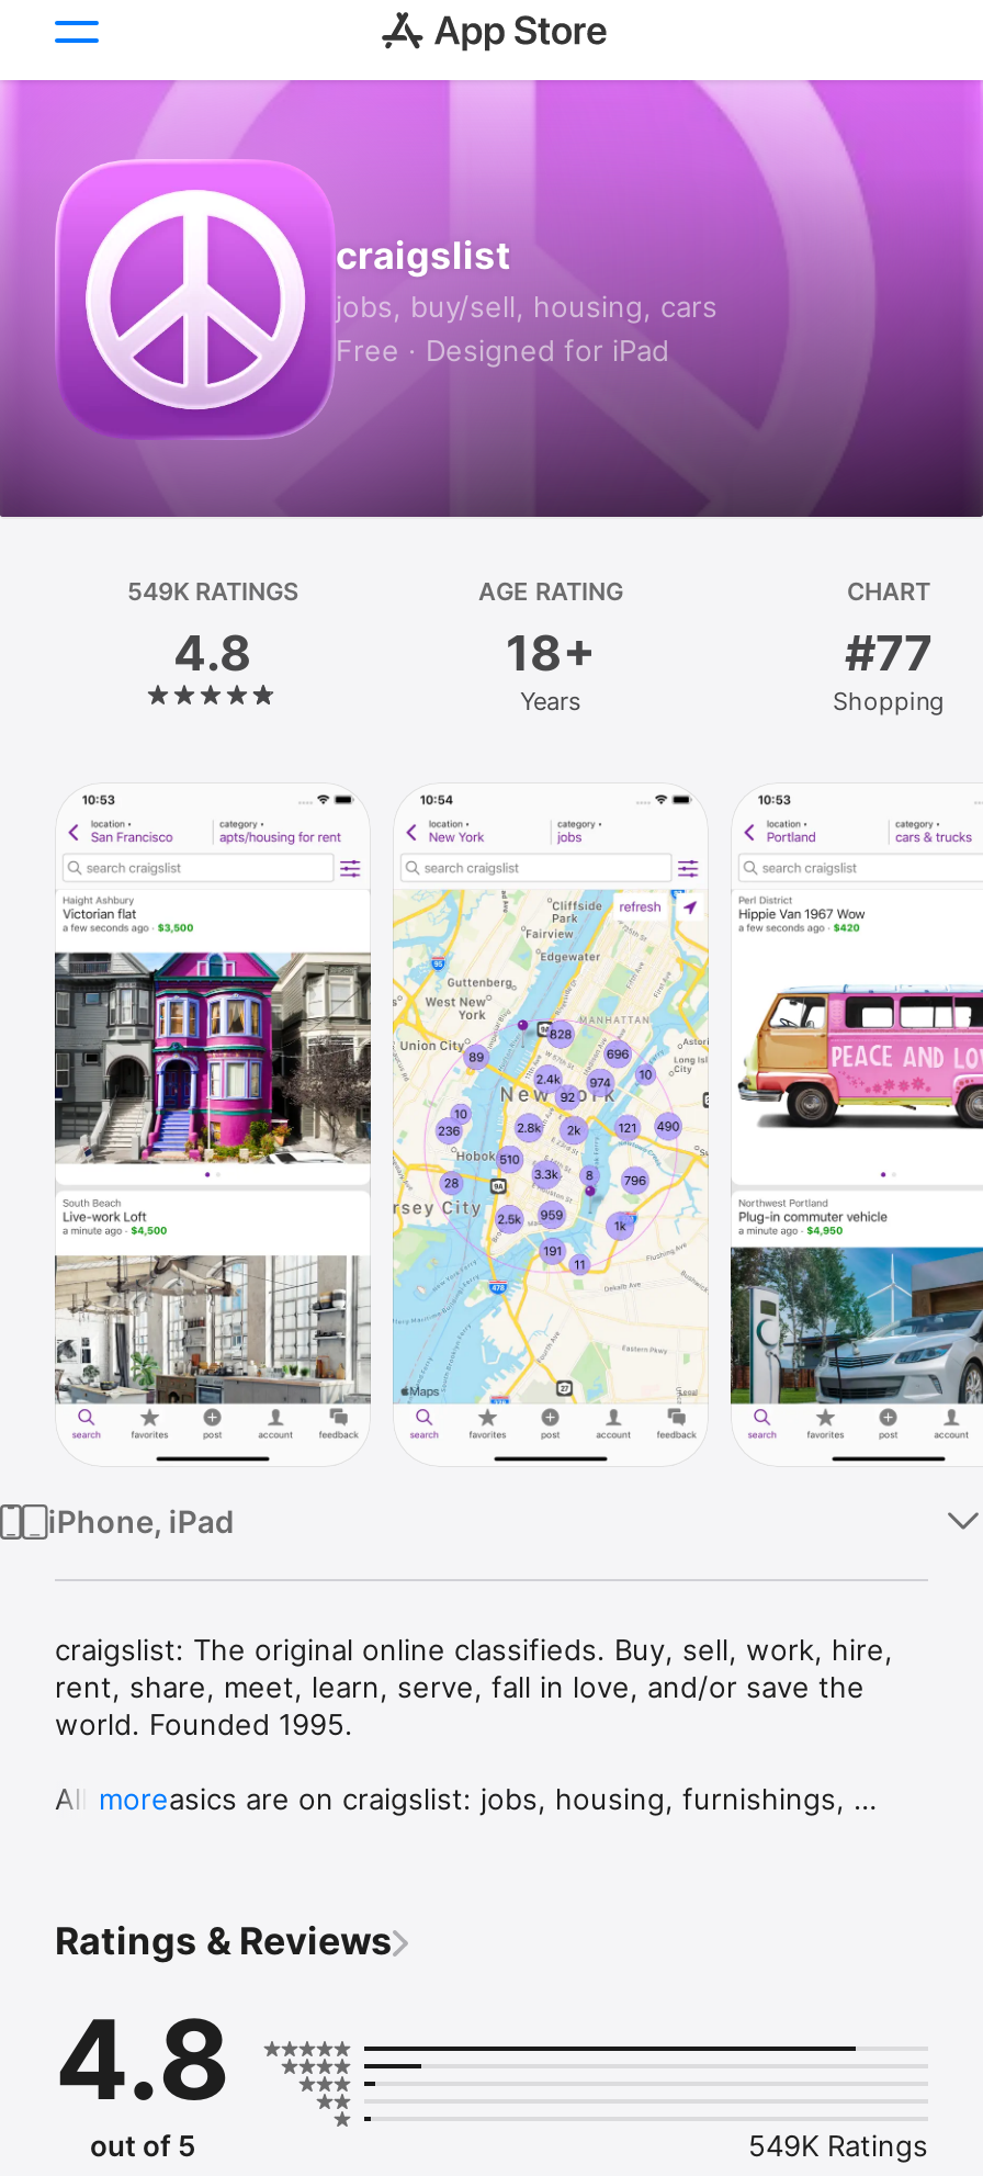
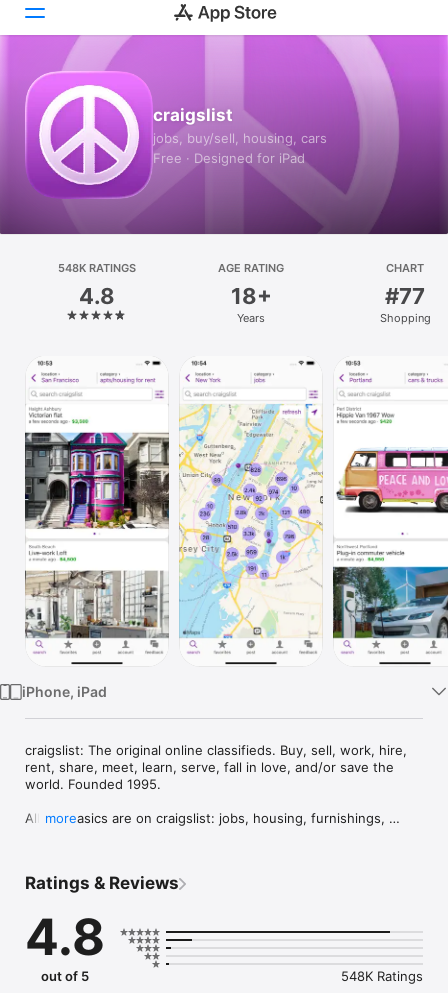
[127,576,298,607] 549K RATINGS -> [58,261,136,275] 548K RATINGS
[748,2127,928,2162] 549K Ratings -> [341,968,423,984] 548K Ratings

